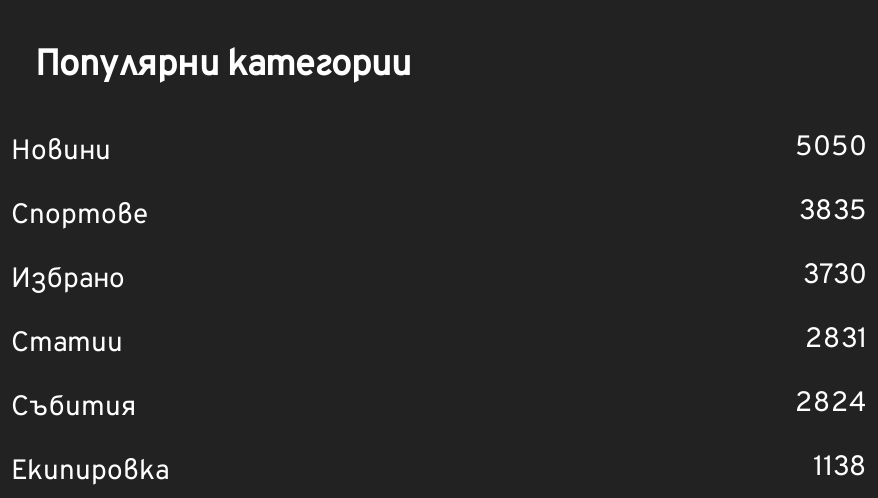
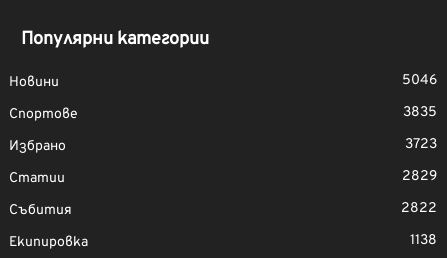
[795,131,867,165] 5050 -> [402,72,437,89] 5046
[803,259,867,293] 3730 -> [405,136,437,153] 3723
[805,323,867,357] 2831 -> [402,168,437,185] 2829
[795,387,867,421] 2824 -> [401,200,437,217] 2822

